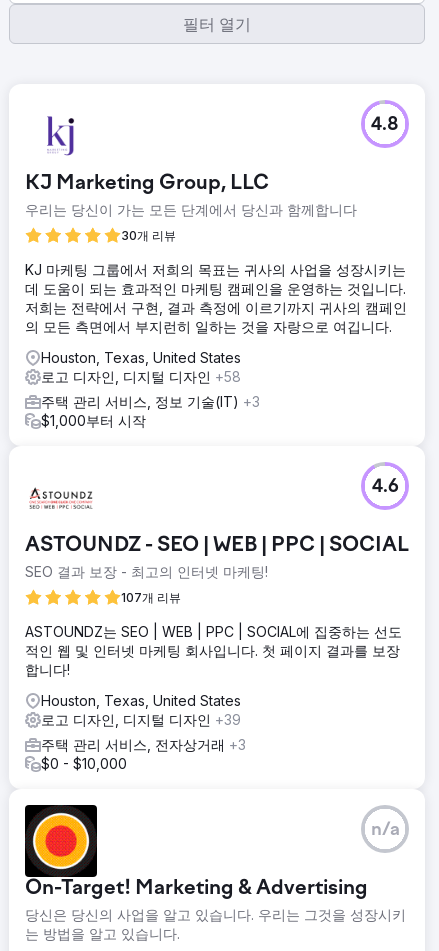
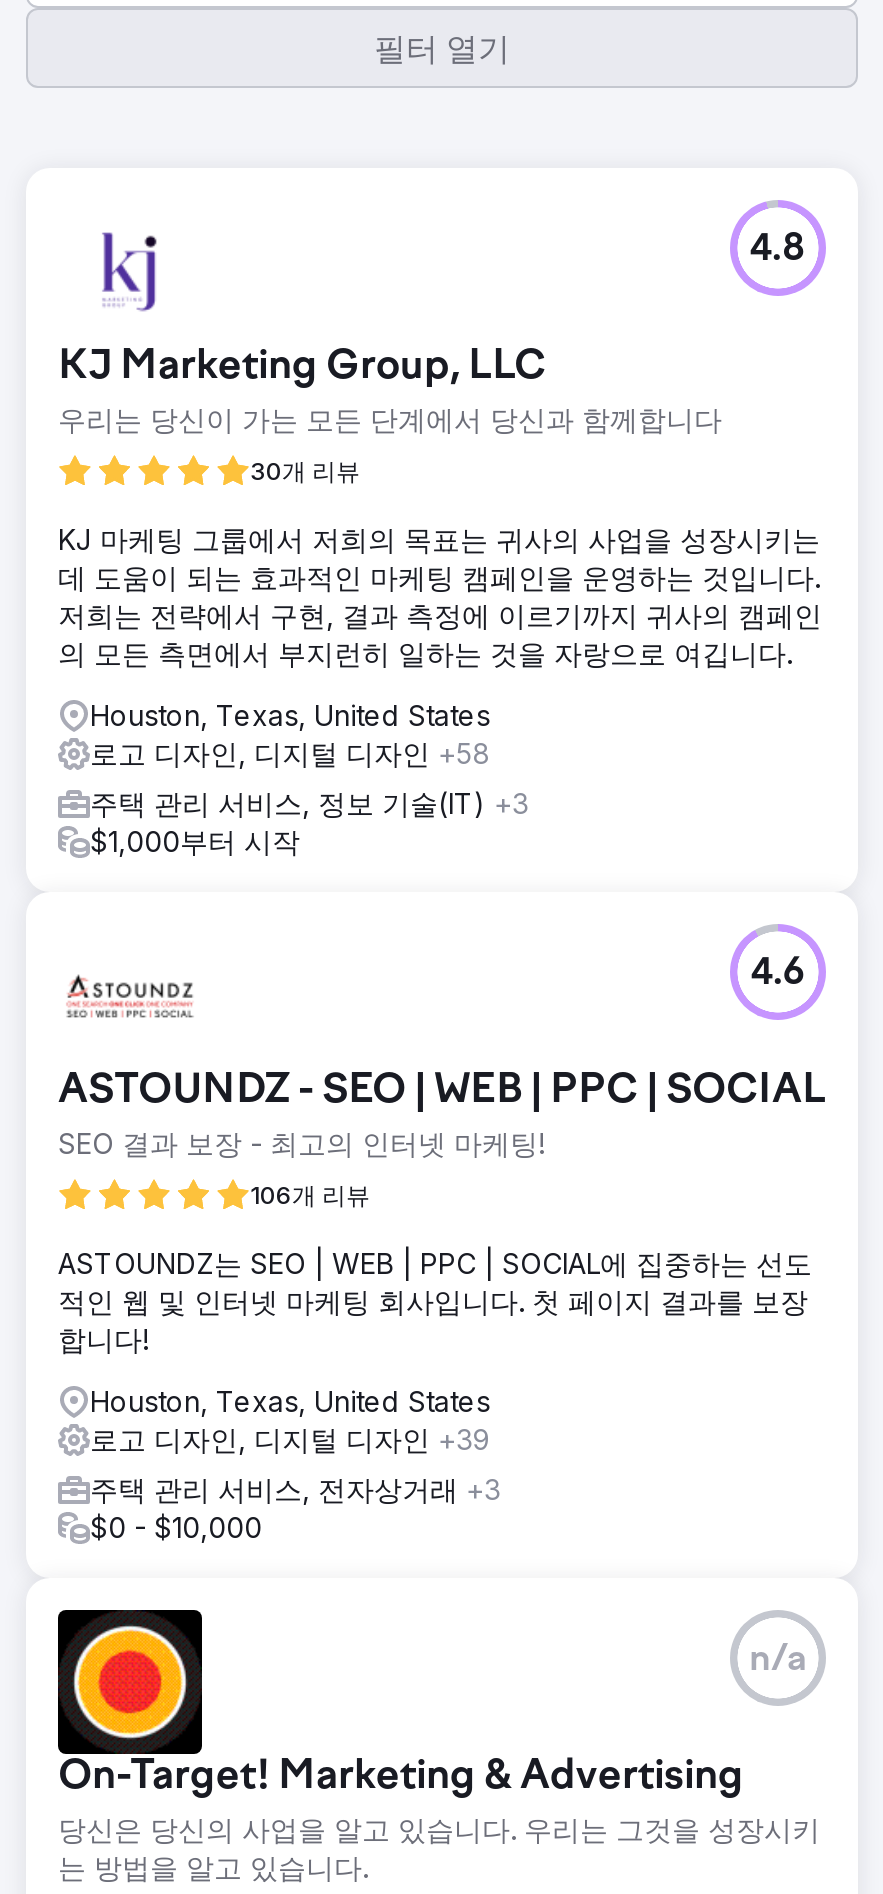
[121,590,181,605] 107개 리뷰 -> [250,1180,370,1210] 106개 리뷰

